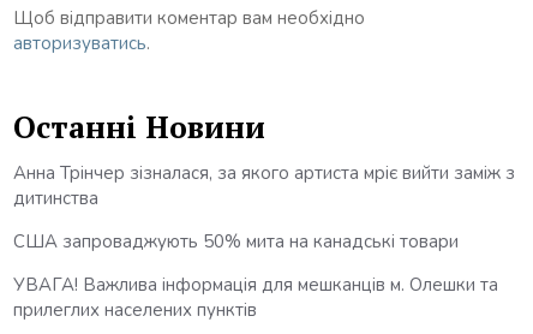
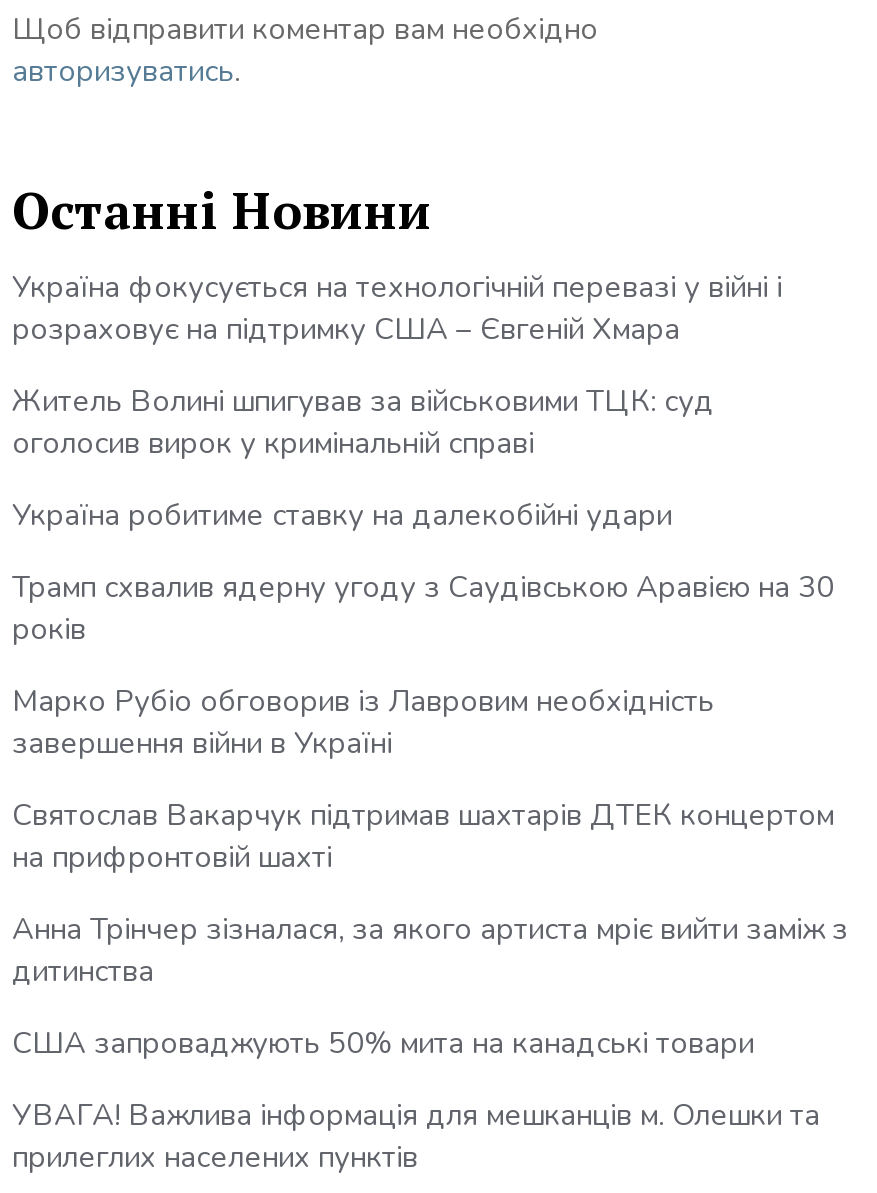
none -> [12,267,834,877] Україна фокусується на технологічній перевазі у війні і | розраховує на підтримку США – Євгеній Хмара | Житель Волині шпигував за військовими ТЦК: суд | оголосив вирок у кримінальній справі | Україна робитиме ставку на далекобійні удари | Трамп схвалив ядерну угоду з Саудівською Аравією на 30 | років | Марко Рубіо обговорив із Лавровим необхідність | завершення війни в Україні | Святослав Вакарчук підтримав шахтарів ДТЕК концертом | на прифронтовій шахті

